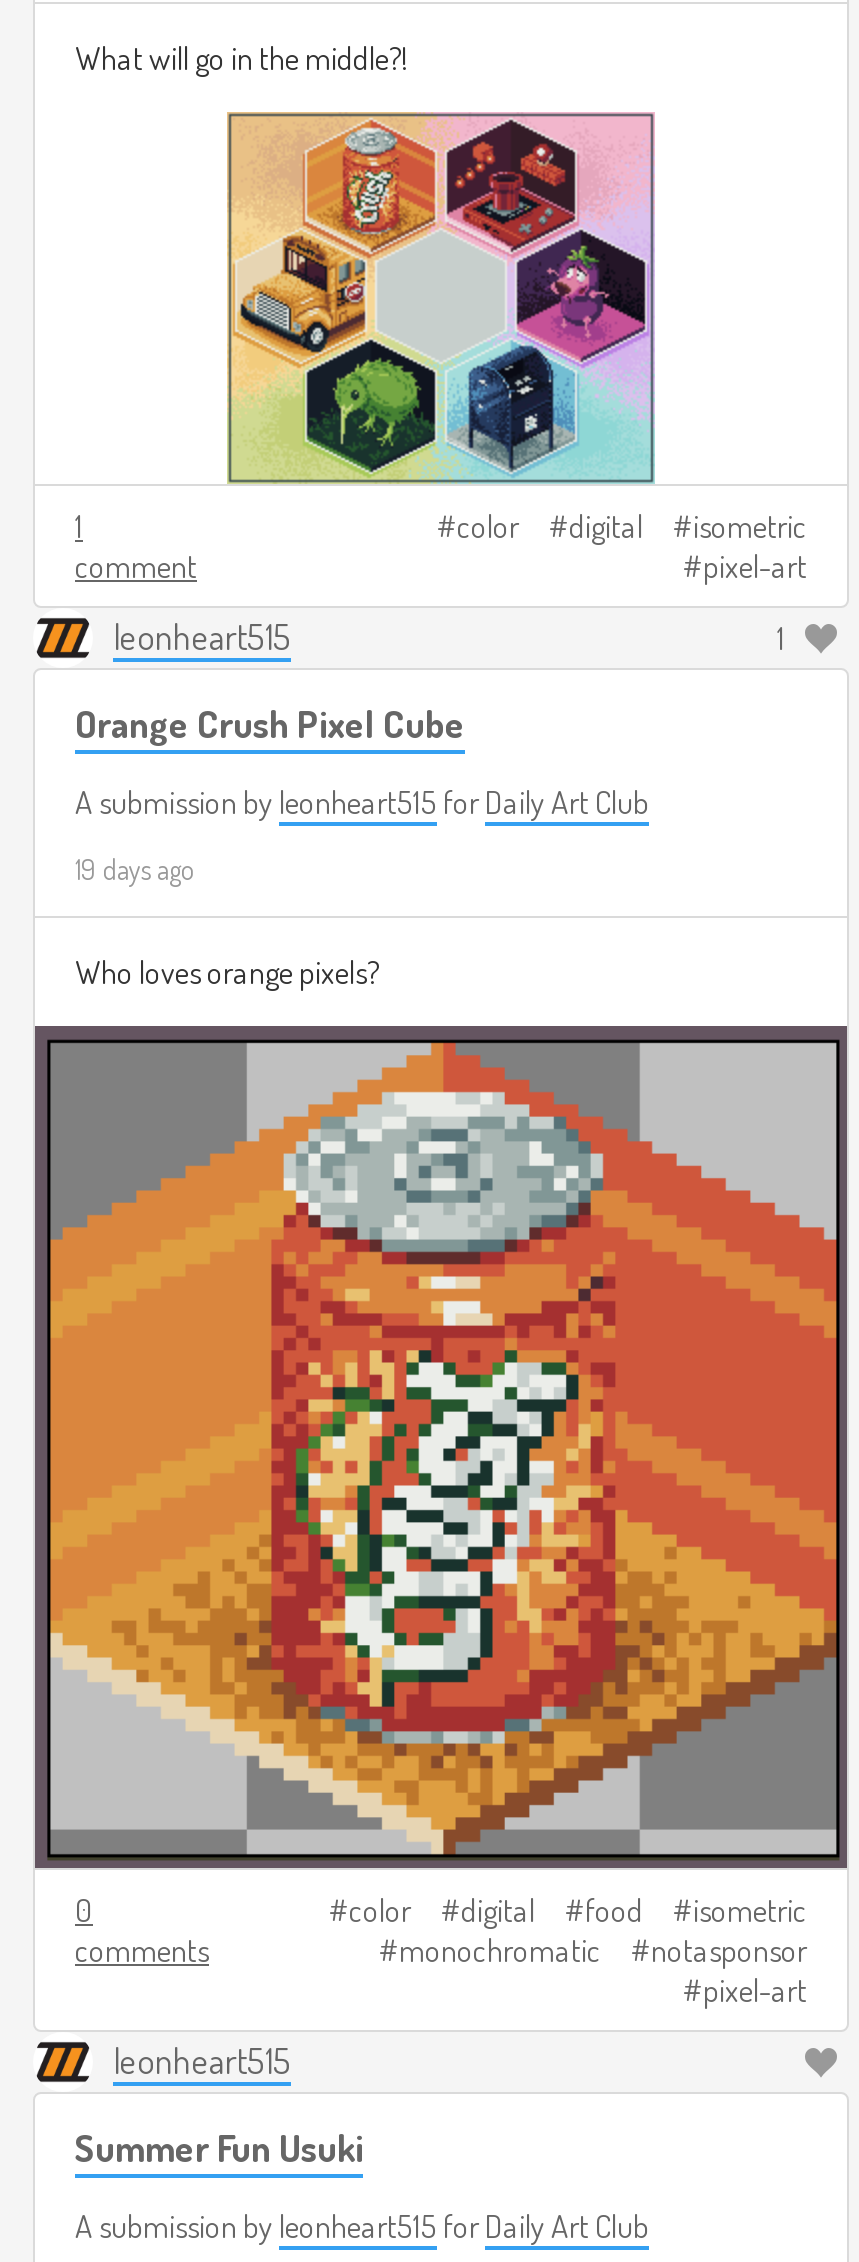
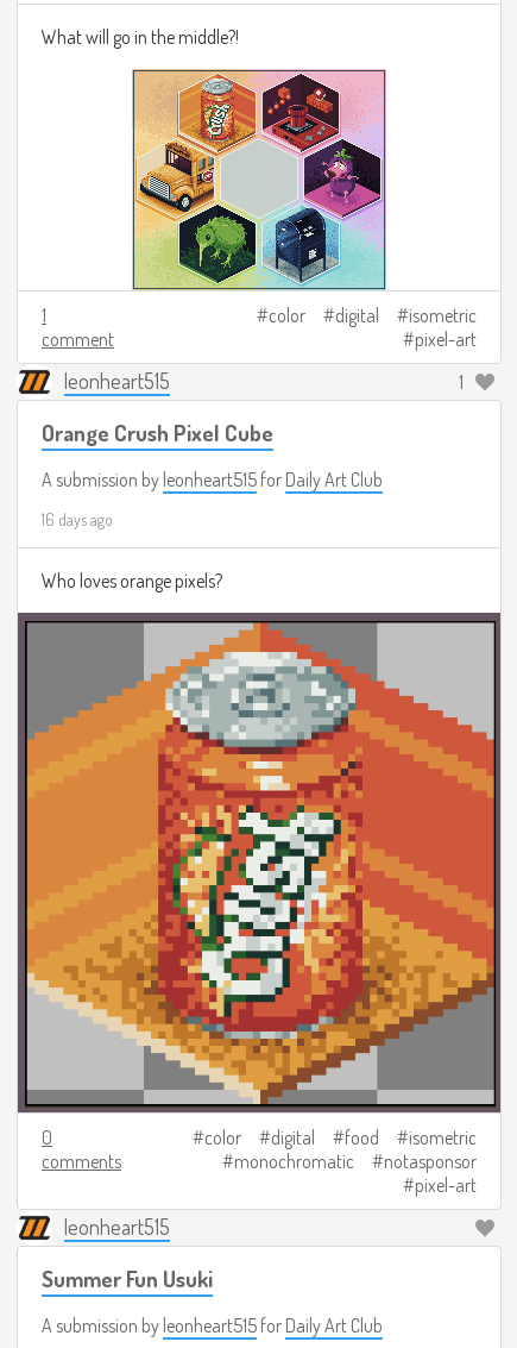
[75,852,195,886] 19 days ago -> [42,509,113,529] 16 days ago

